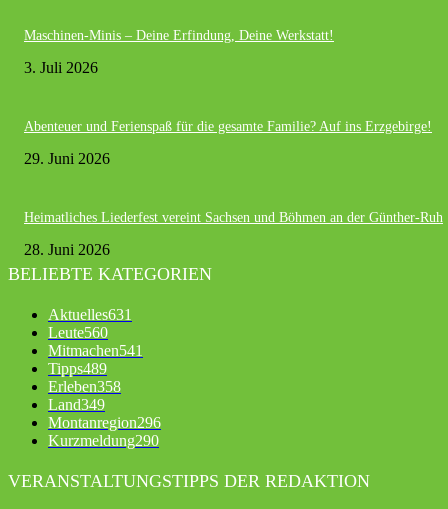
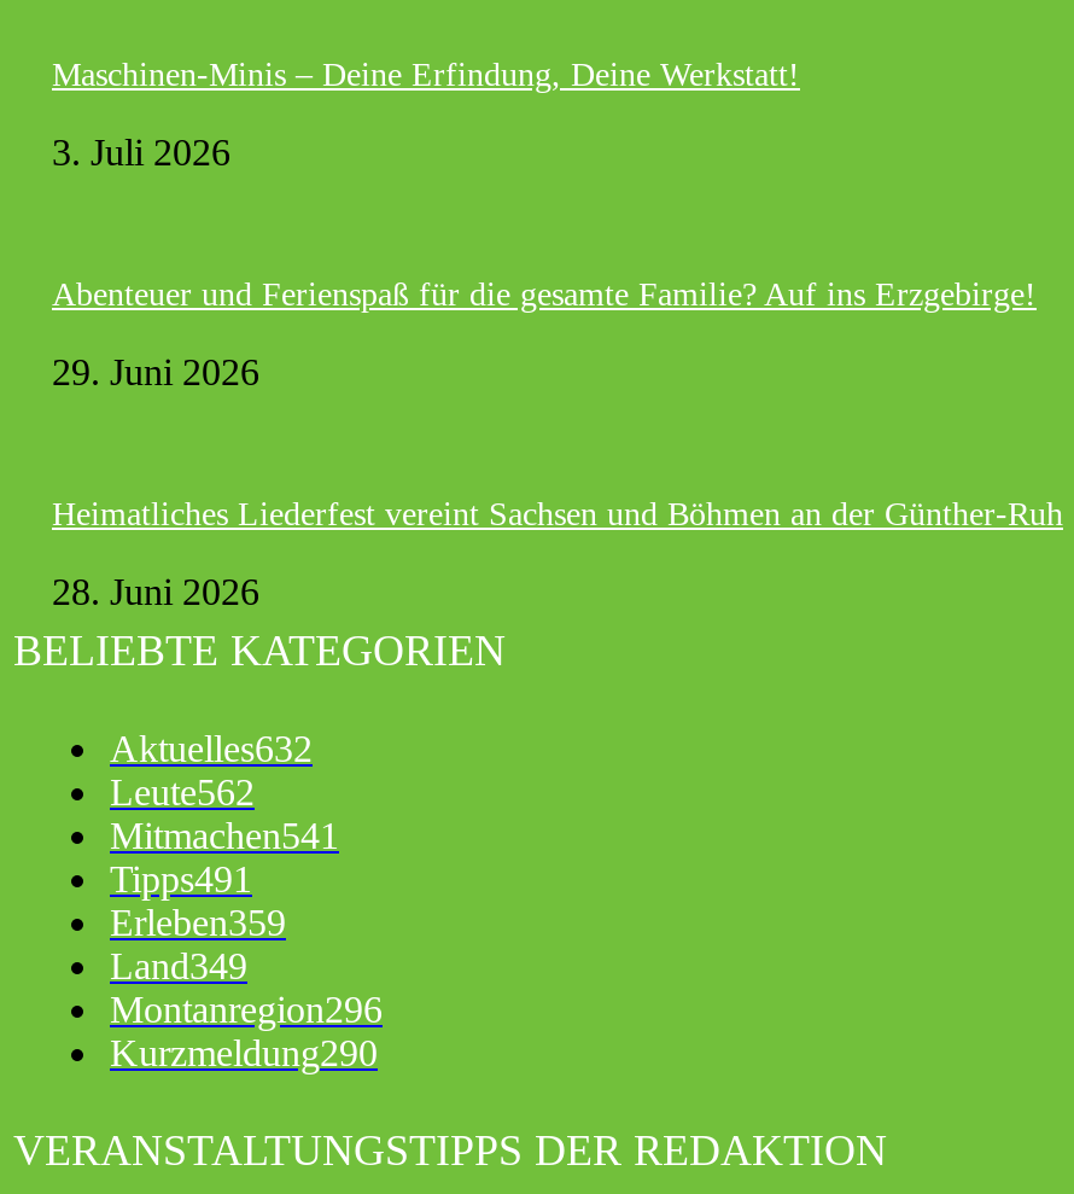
[48,306,132,323] Aktuelles631 -> [110,727,313,768] Aktuelles632
[48,324,108,341] Leute560 -> [110,770,255,812] Leute562
[48,360,107,377] Tipps489 -> [110,857,252,898] Tipps491
[48,378,121,395] Erleben358 -> [110,901,286,942] Erleben359

